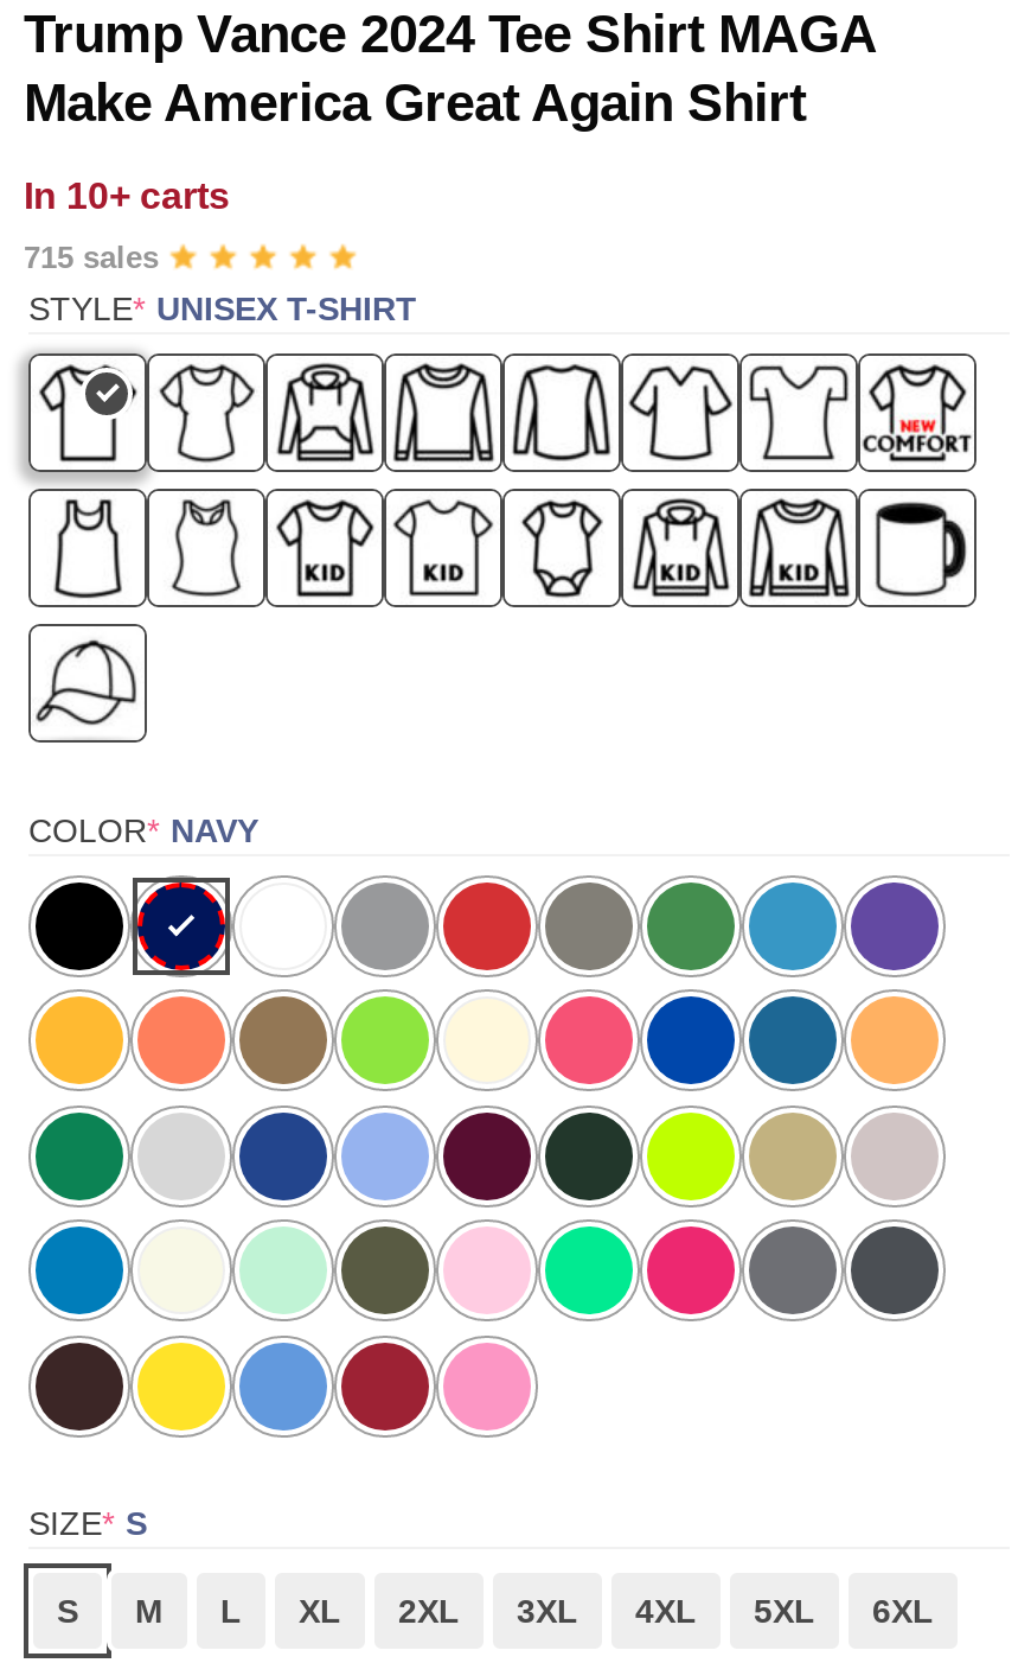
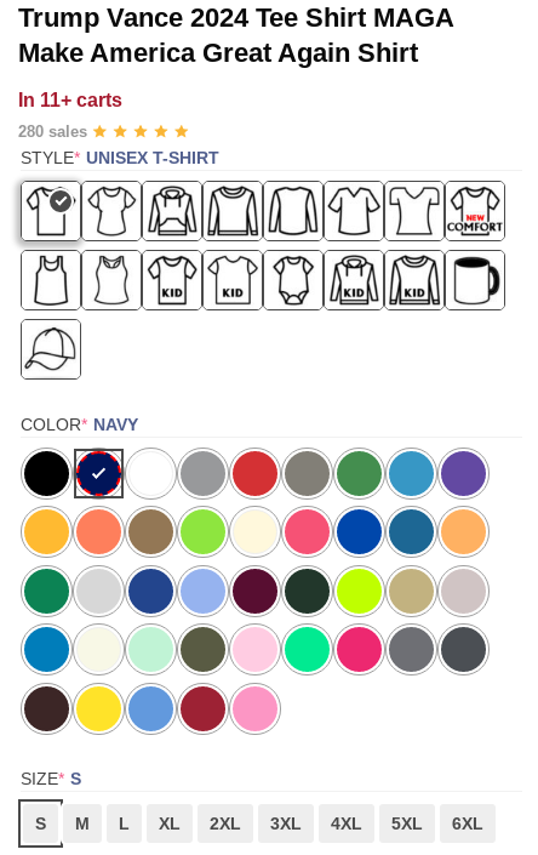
[24,174,230,215] In 10+ carts -> [18,89,122,110] In 11+ carts
[24,238,159,274] 715 sales -> [18,122,87,140] 280 sales

